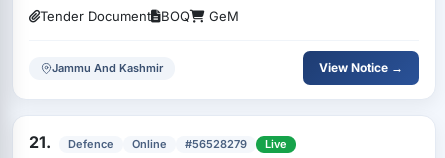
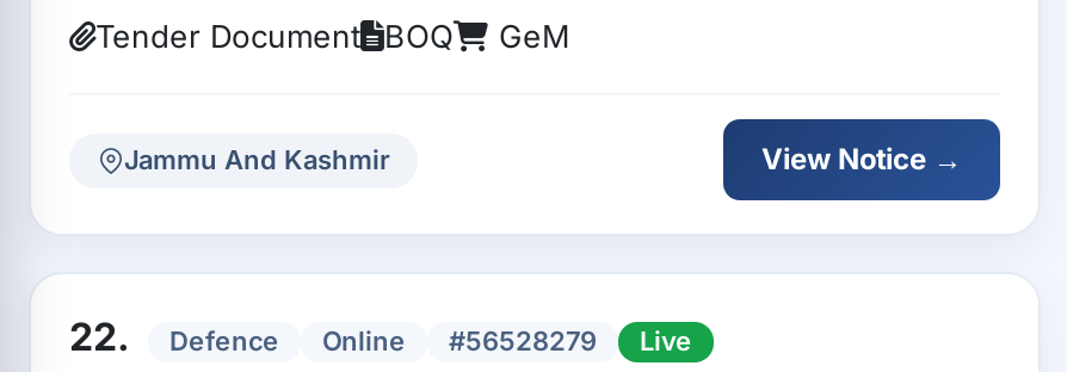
[29,132,287,152] 21. Defence Online #56528279 Live -> [69,312,692,360] 22. Defence Online #56528279 Live

